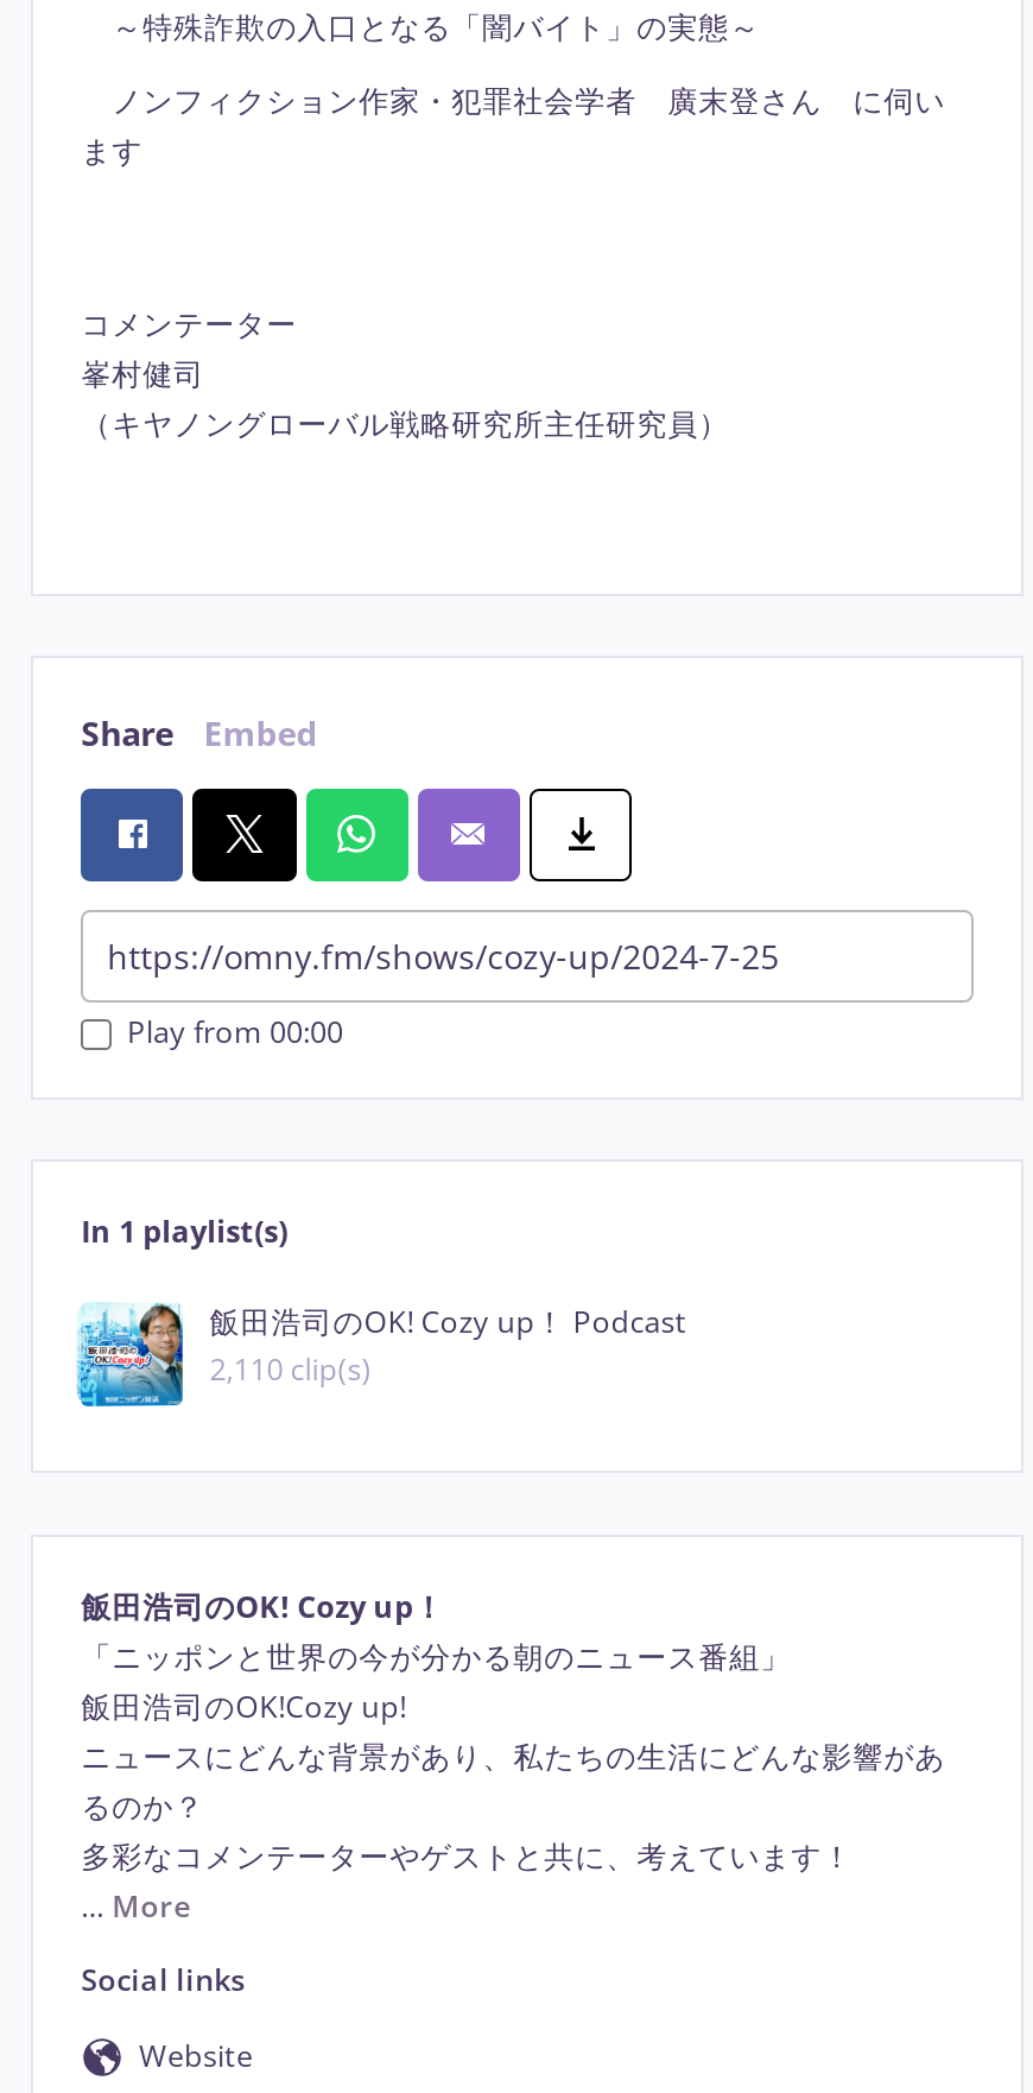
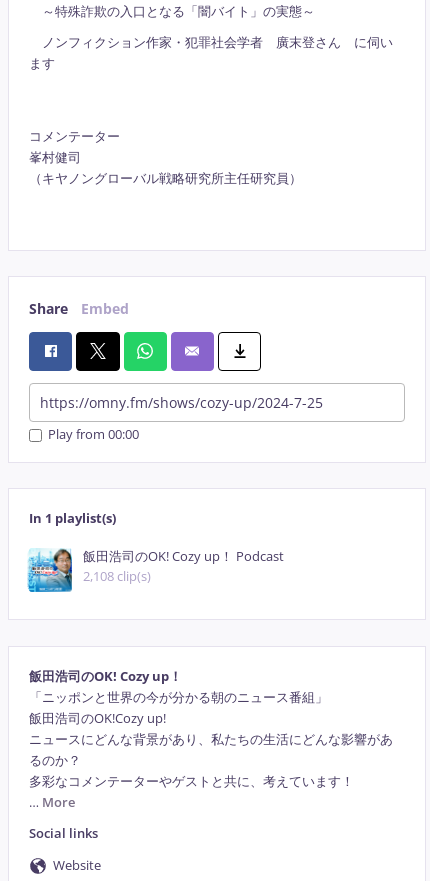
[209,1348,371,1389] 2,110 clip(s) -> [83,568,151,585] 2,108 clip(s)

